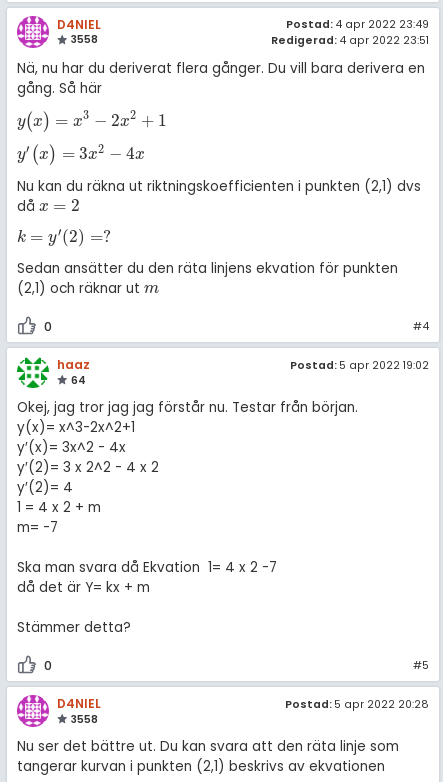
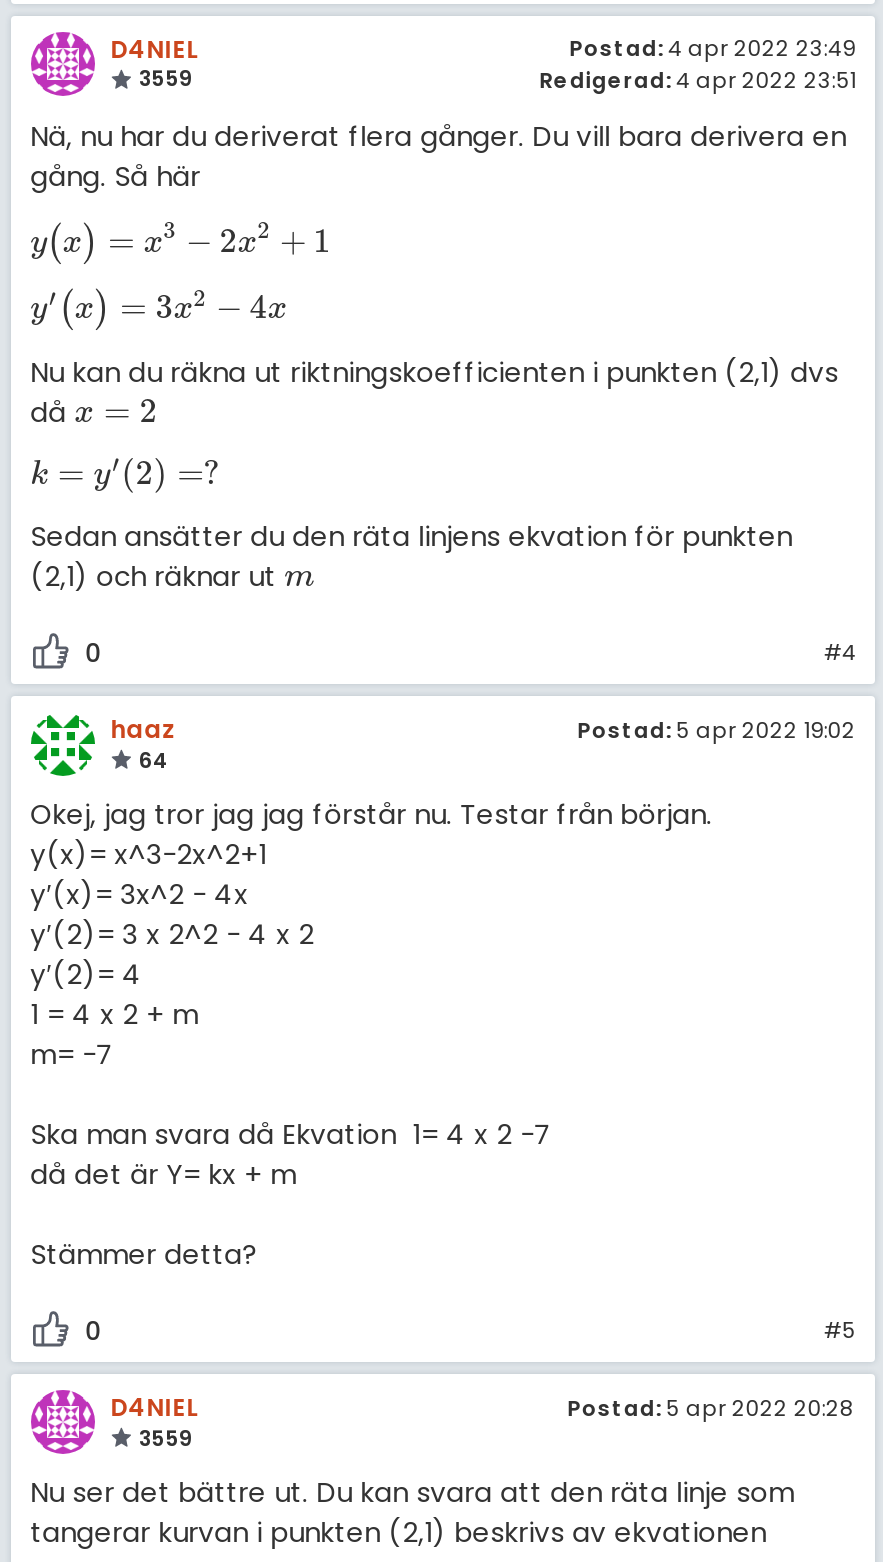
[71,32,98,47] 3558 -> [139,65,193,95] 3559
[71,712,98,727] 3558 -> [139,1423,193,1453] 3559

